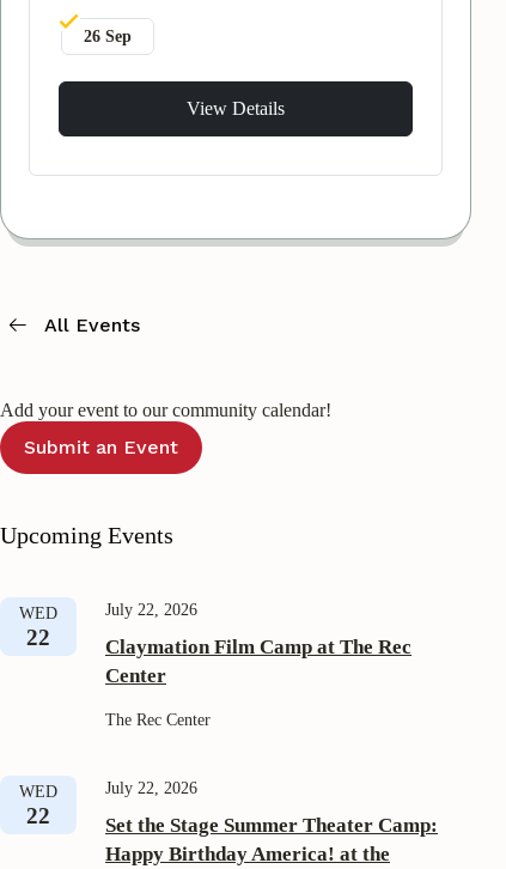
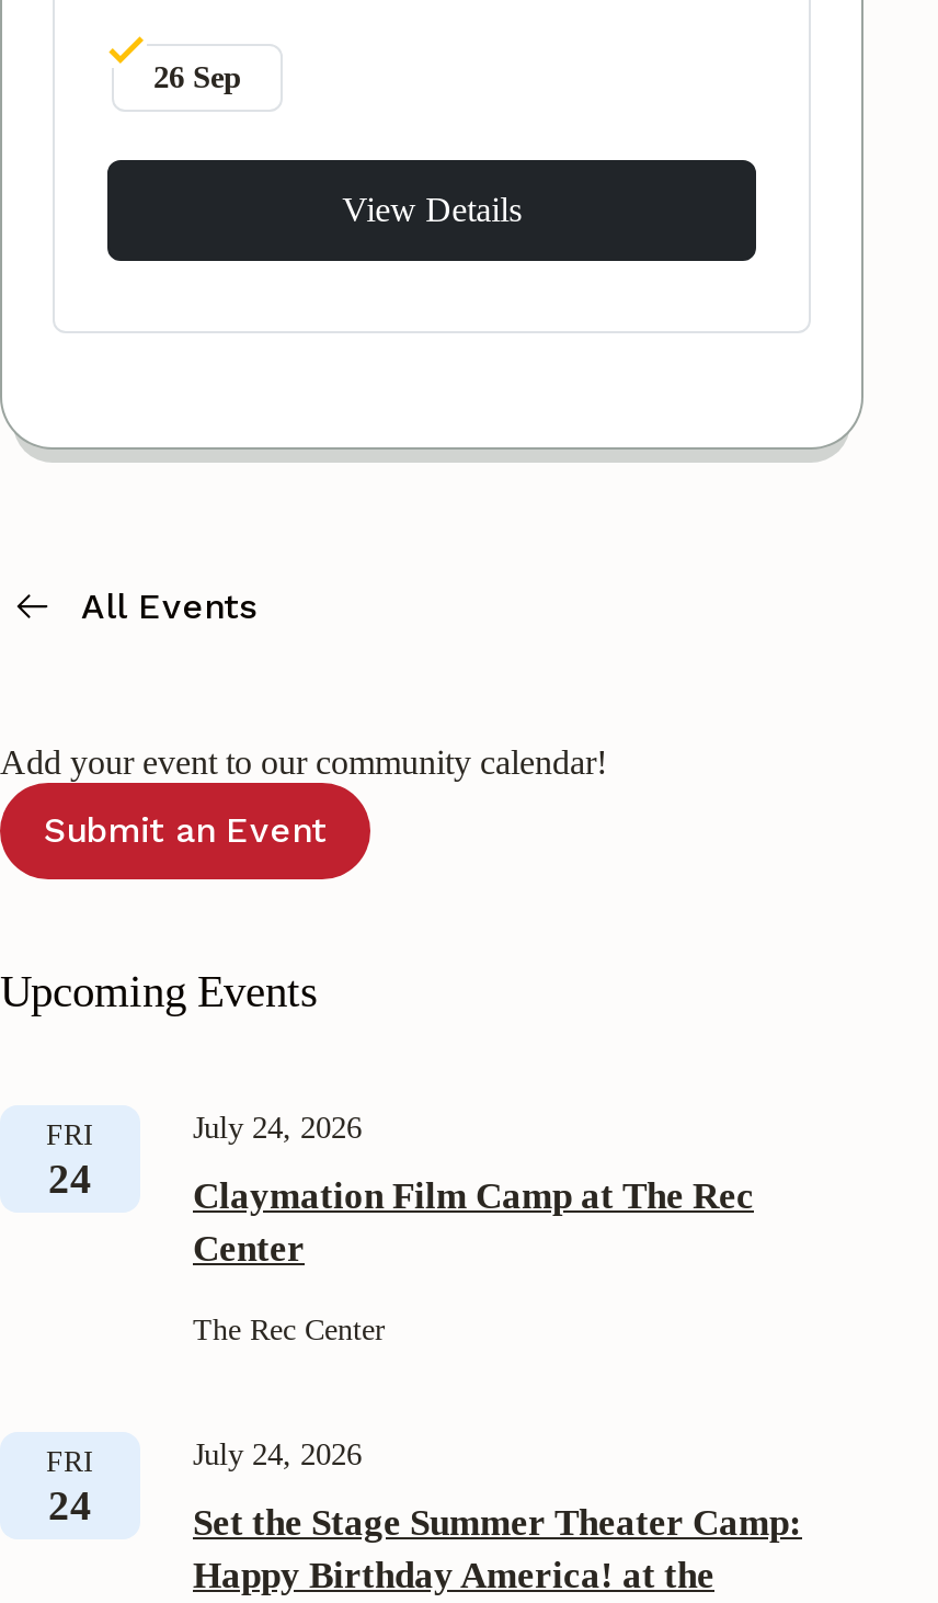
[19,604,57,649] WED | 22 -> [46,1117,94,1201] FRI | 24
[105,599,197,619] July 22, 2026 -> [193,1109,362,1144] July 24, 2026
[19,782,57,828] WED | 22 -> [46,1444,94,1528] FRI | 24
[105,778,197,797] July 22, 2026 -> [193,1436,362,1471] July 24, 2026

